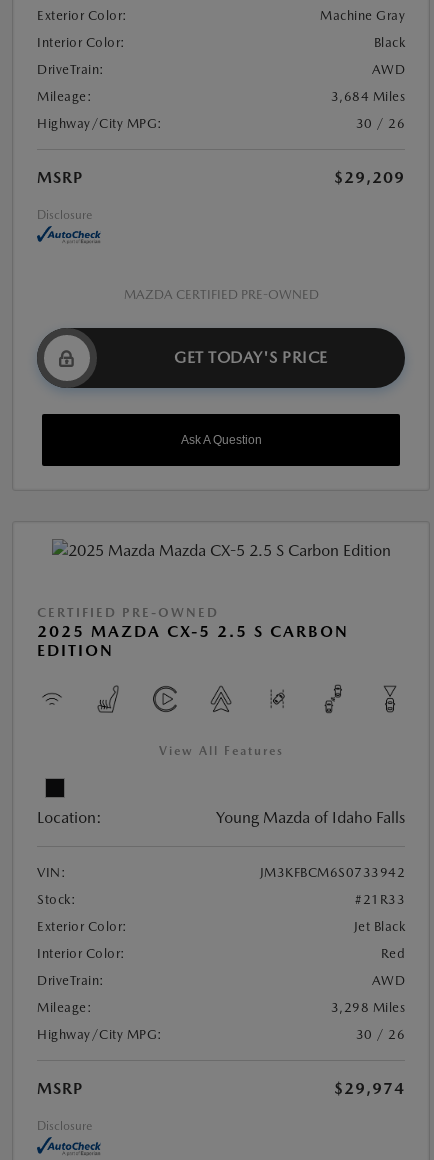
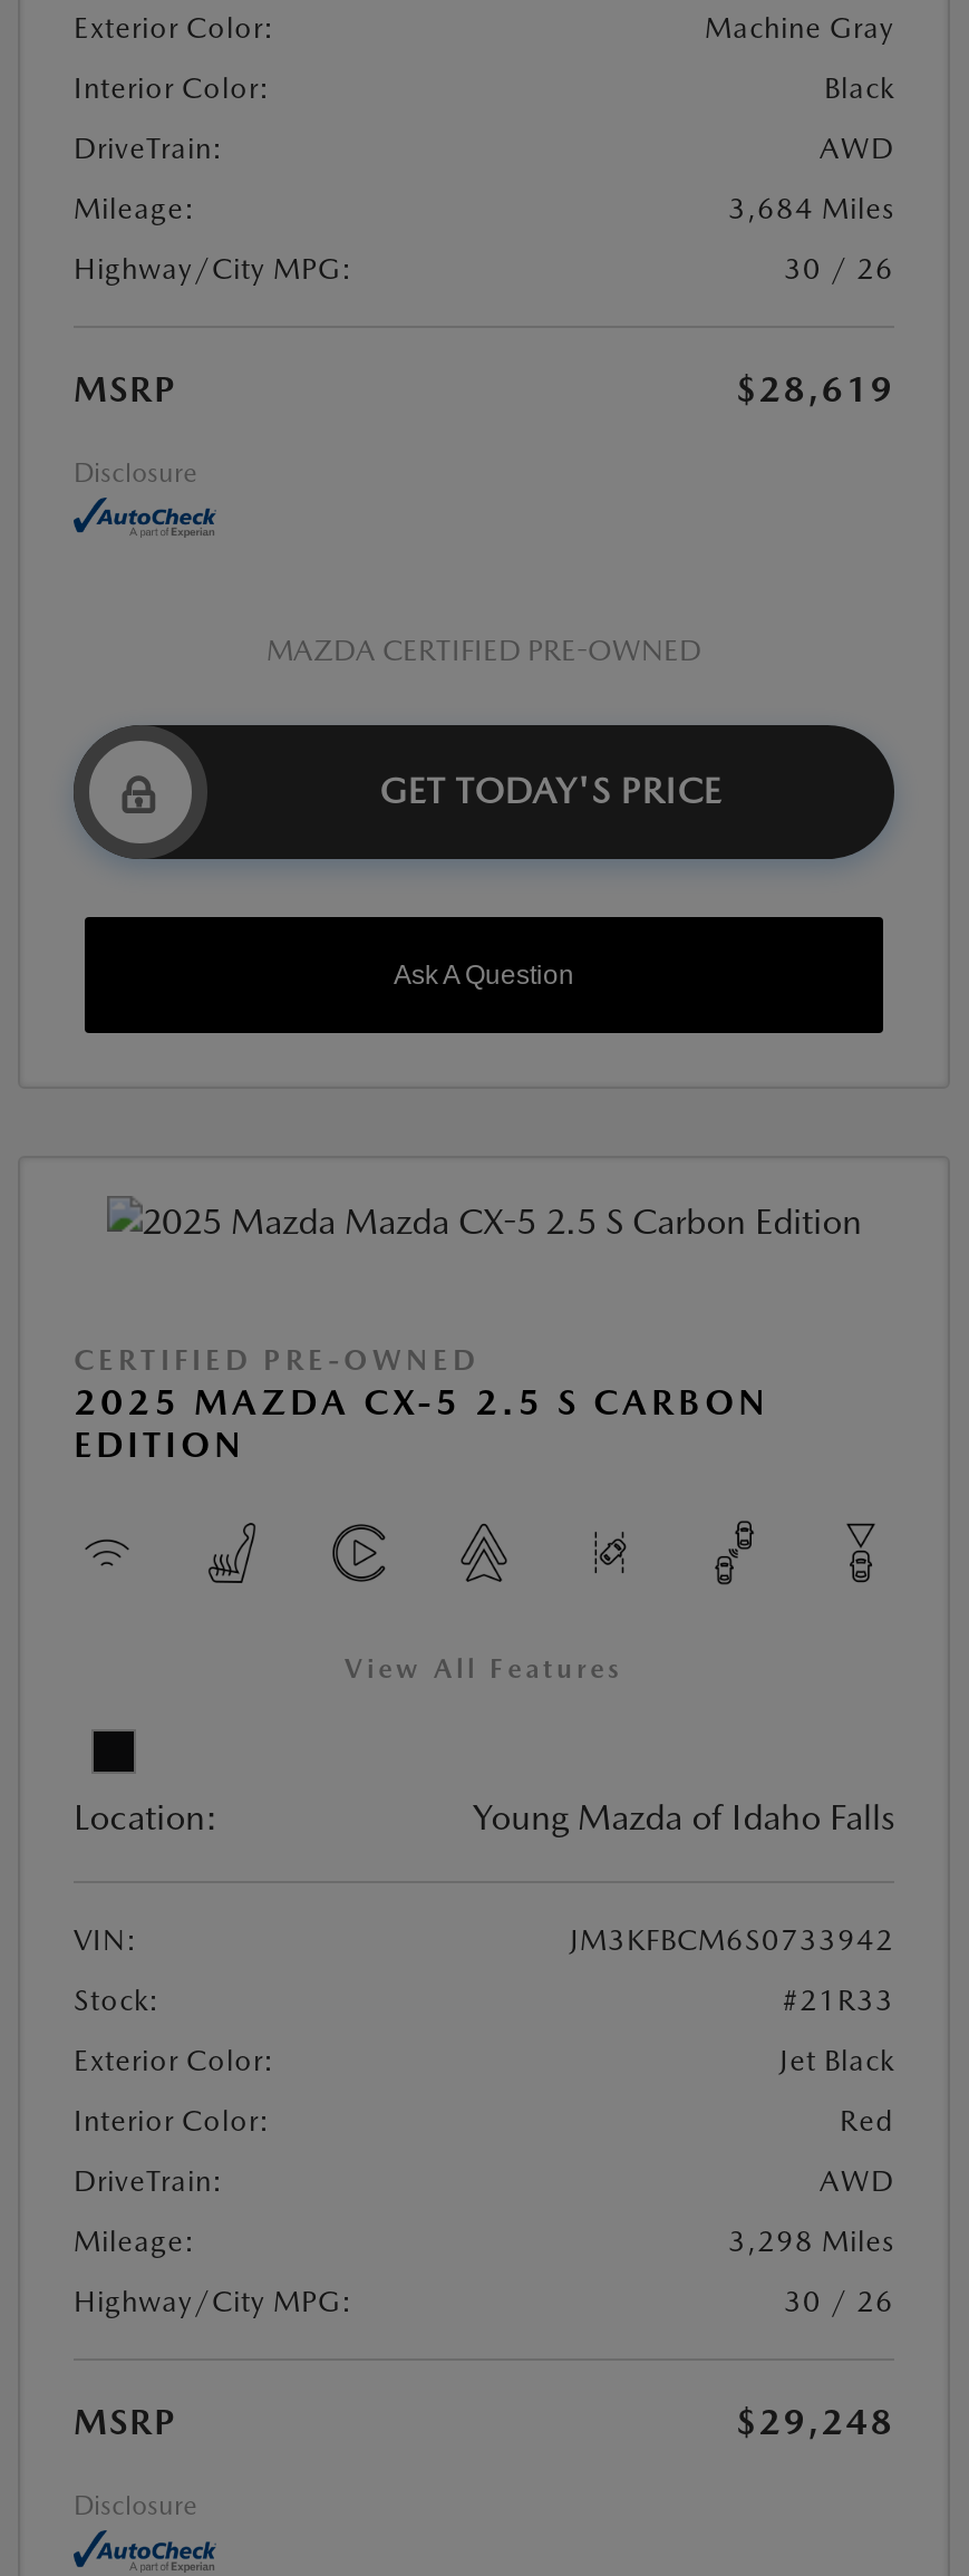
[334,168,405,187] $29,209 -> [736,368,894,411] $28,619
[334,1079,405,1098] $29,974 -> [736,2402,894,2444] $29,248

